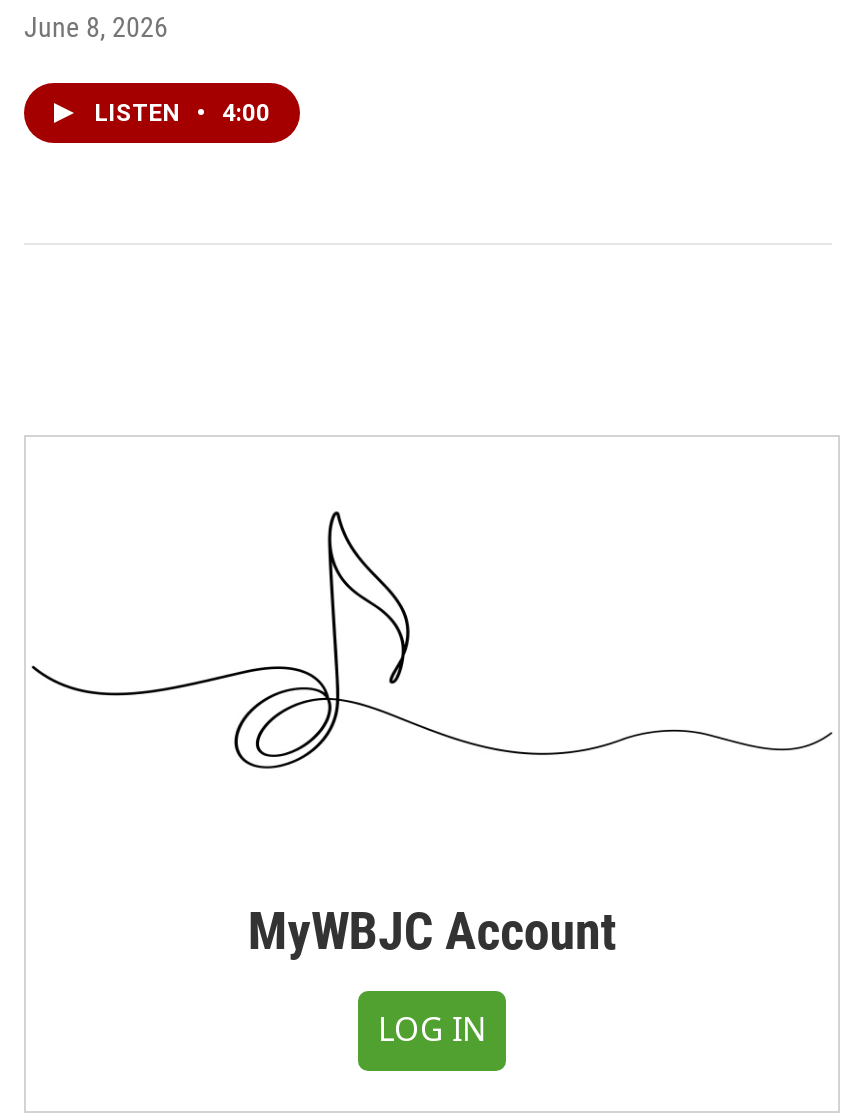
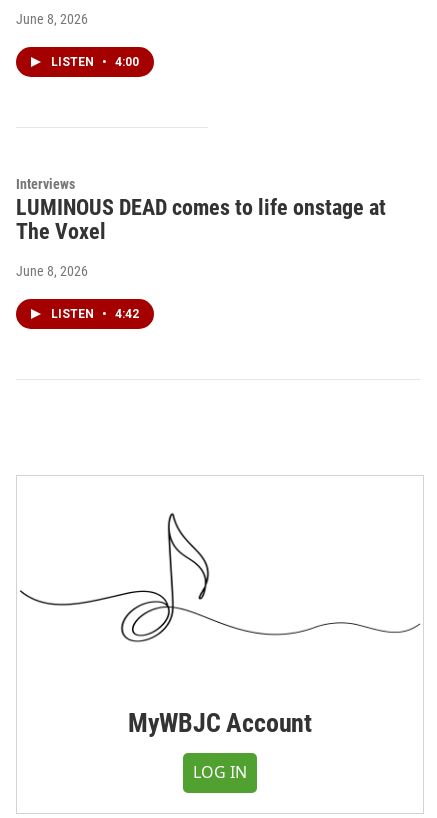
none -> [16,176,386,321] Interviews | LUMINOUS DEAD comes to life onstage at | The Voxel | June 8, 2026 | LISTEN • 4:42

